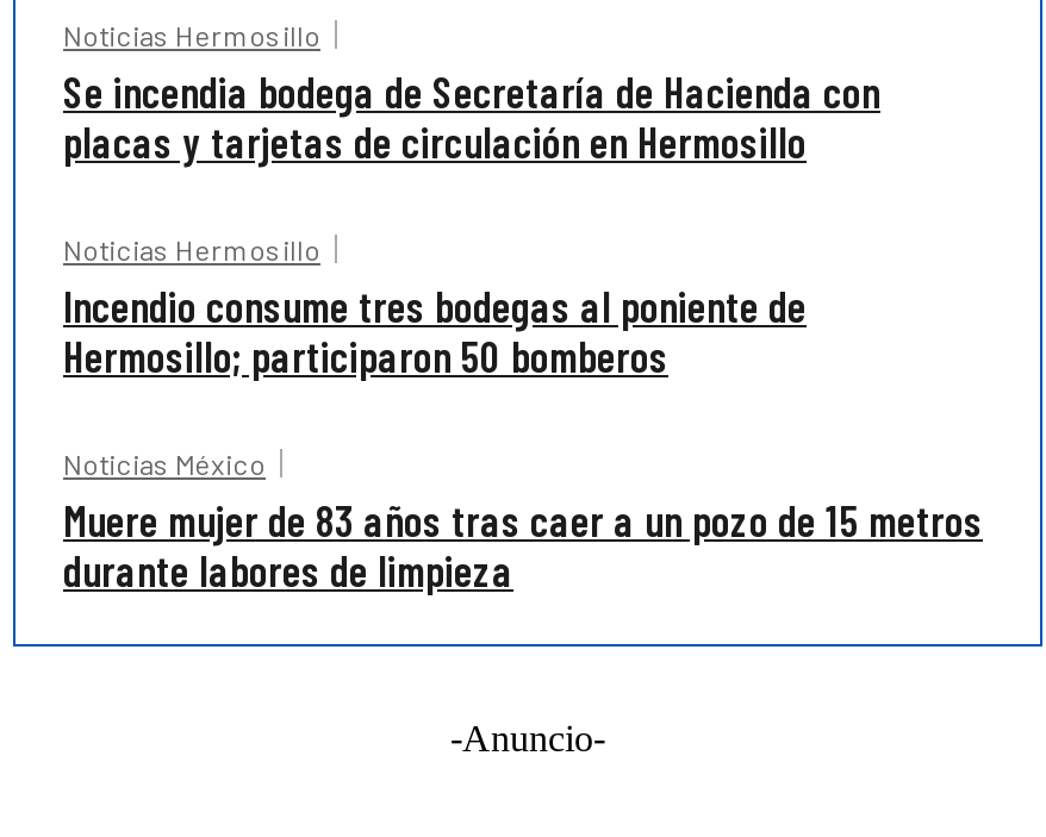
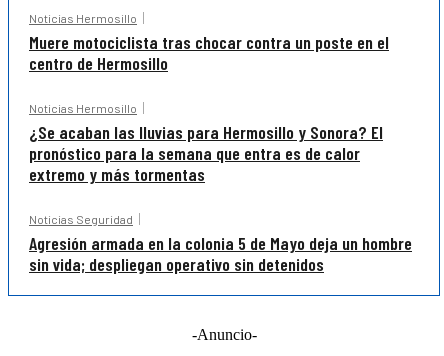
[63,67,880,169] Se incendia bodega de Secretaría de Hacienda con | placas y tarjetas de circulación en Hermosillo -> [29,31,389,74] Muere motociclista tras chocar contra un poste en el | centro de Hermosillo
[63,281,807,383] Incendio consume tres bodegas al poniente de | Hermosillo; participaron 50 bomberos -> [29,121,383,185] ¿Se acaban las lluvias para Hermosillo y Sonora? El | pronóstico para la semana que entra es de calor | extremo y más tormentas
[63,448,983,598] Noticias México | Muere mujer de 83 años tras caer a un pozo de 15 metros | durante labores de limpieza -> [29,212,412,275] Noticias Seguridad | Agresión armada en la colonia 5 de Mayo deja un hombre | sin vida; despliegan operativo sin detenidos

